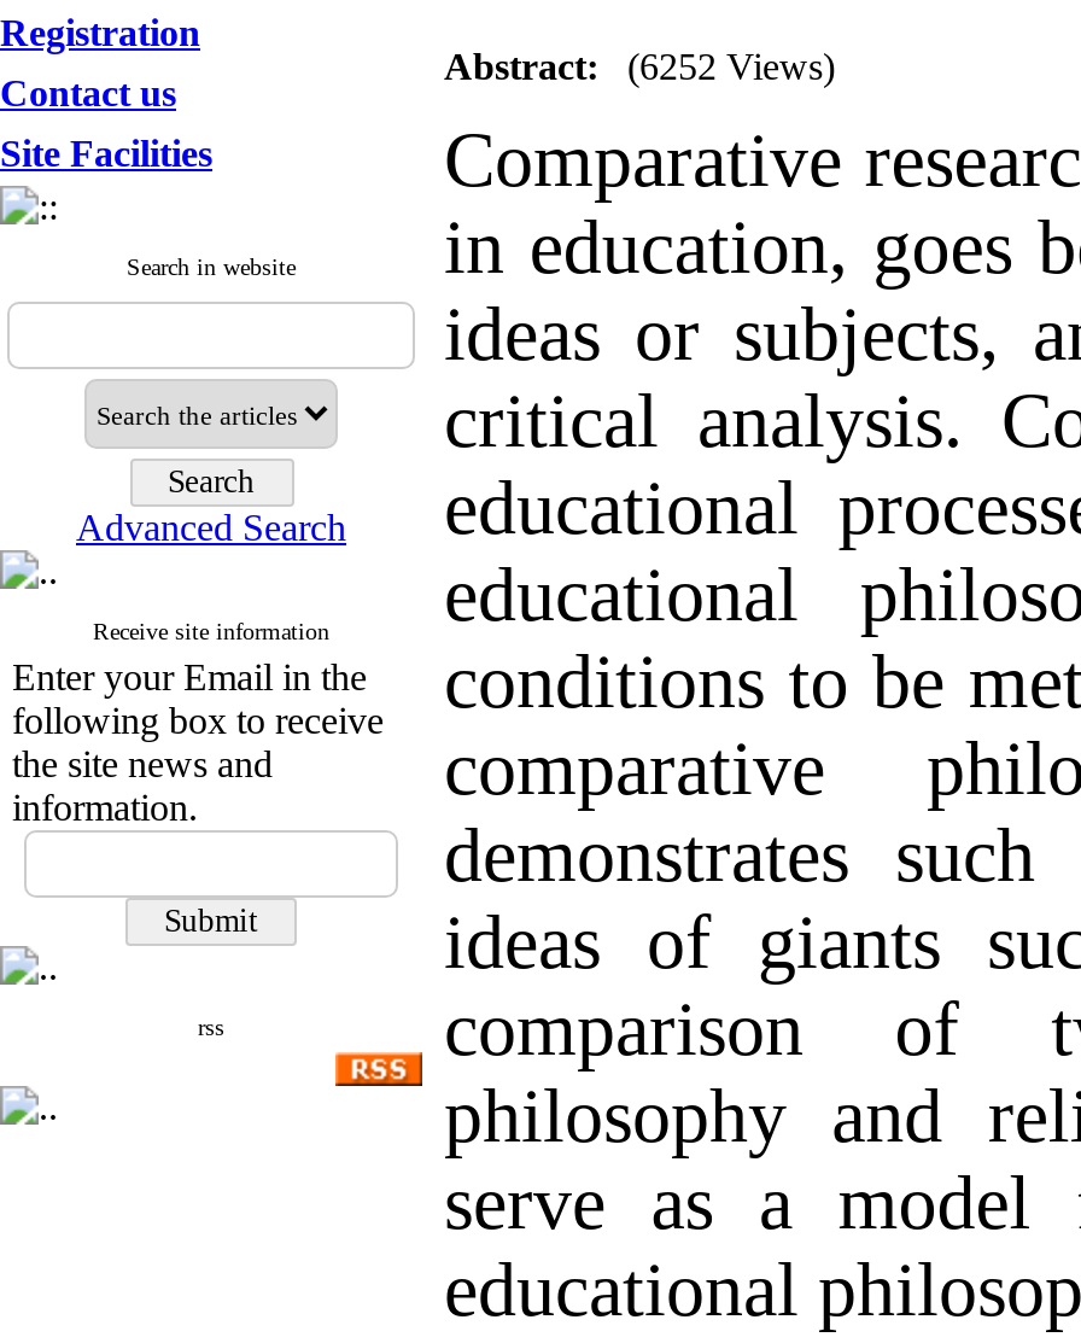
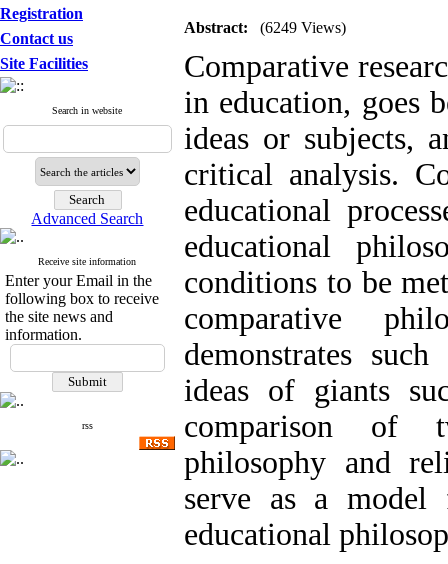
[444,46,835,87] Abstract: (6252 Views) -> [184,19,346,36] Abstract: (6249 Views)

